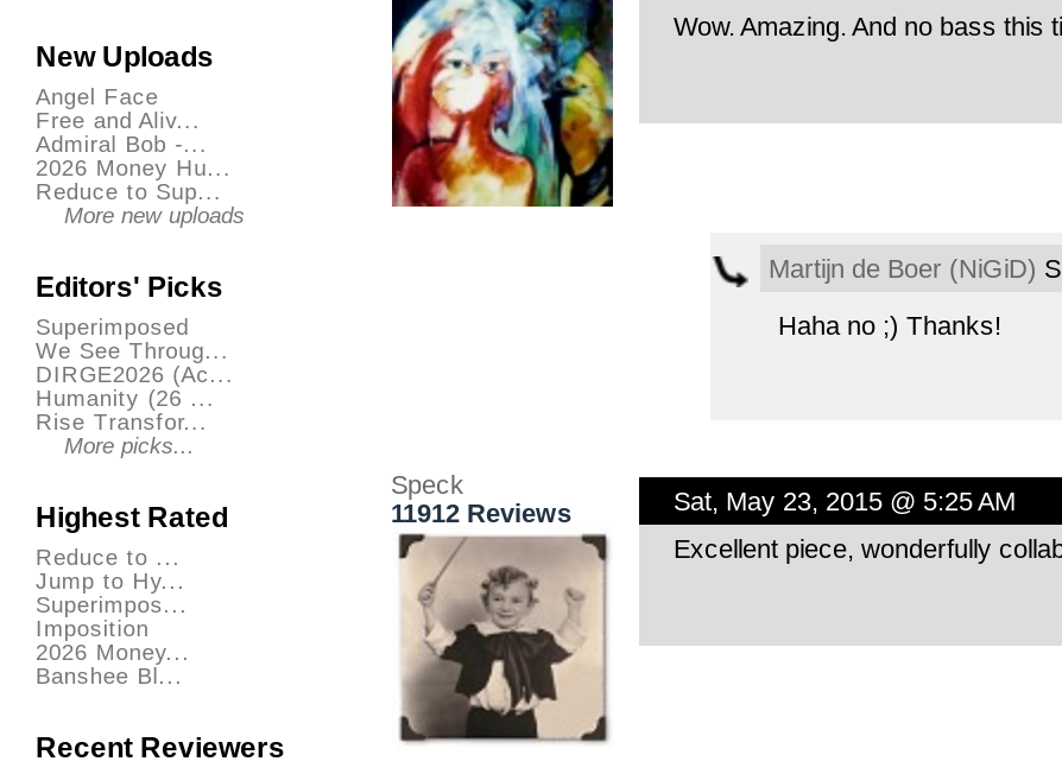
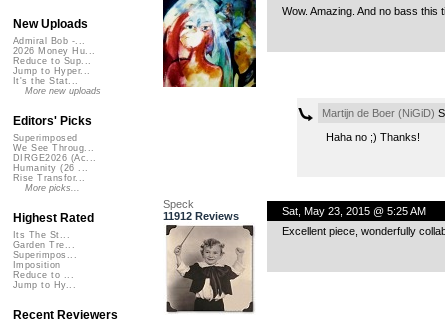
[36,86,201,134] Angel Face | Free and Aliv... -> none
moved [36,134,232,205] -> [13,36,95,66]: Admiral Bob -... | 2026 Money Hu... | Reduce to Sup...
none -> [13,66,90,86] Jump to Hyper... | It's the Stat...
moved [36,547,186,594] -> [13,270,76,290]: Reduce to ... | Jump to Hy...
none -> [13,230,75,250] Its The St... | Garden Tre...
[36,642,190,689] 2026 Money... | Banshee Bl... -> none

